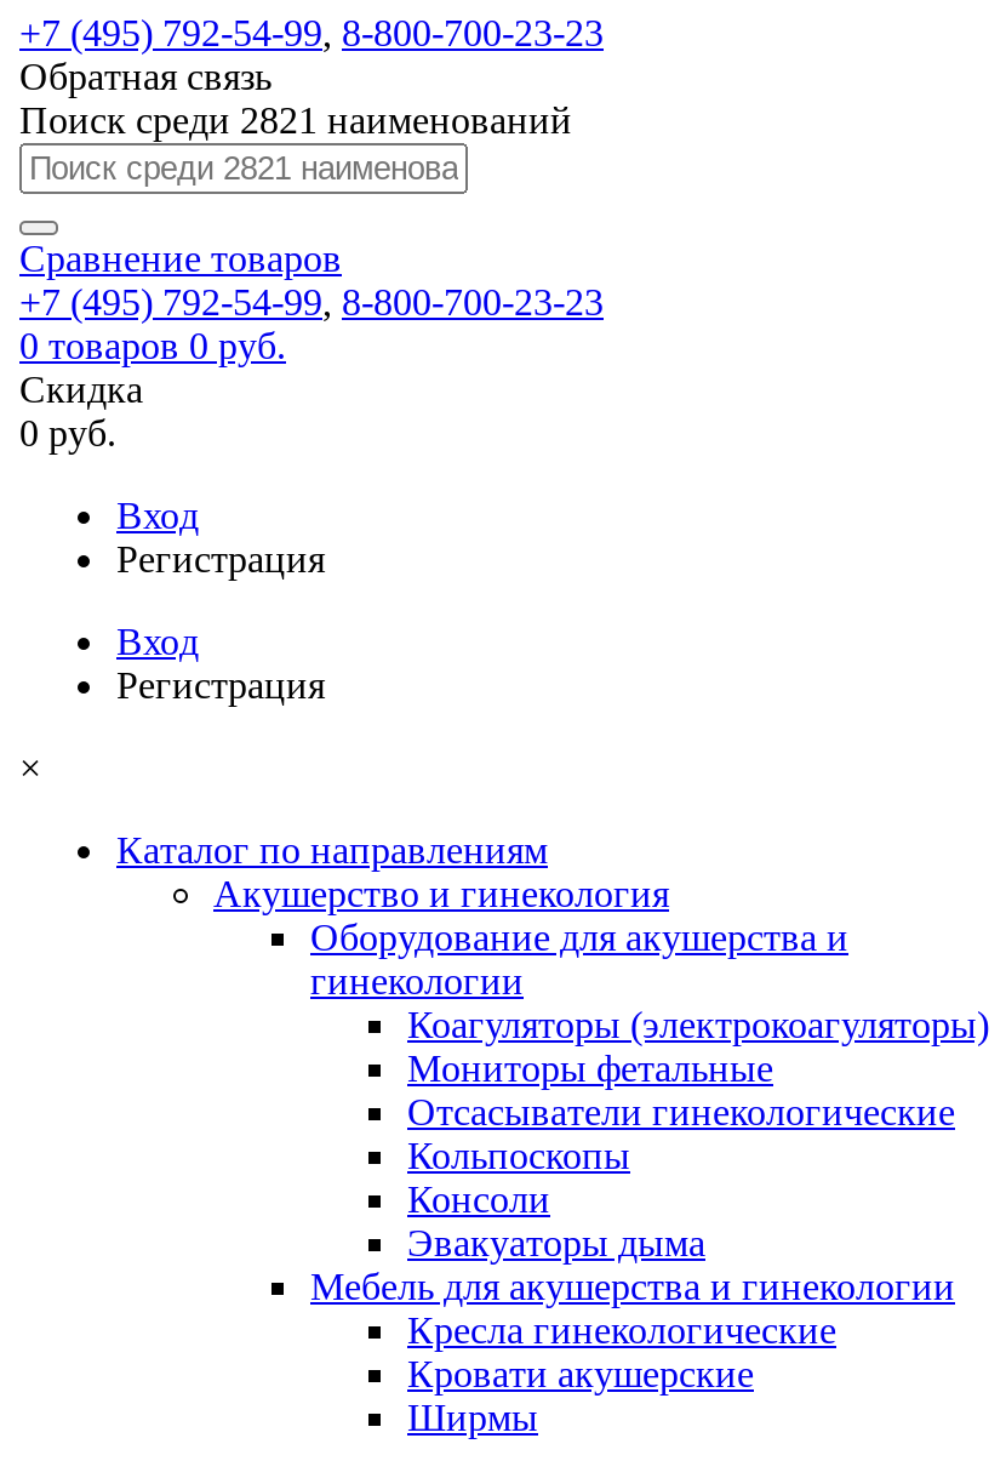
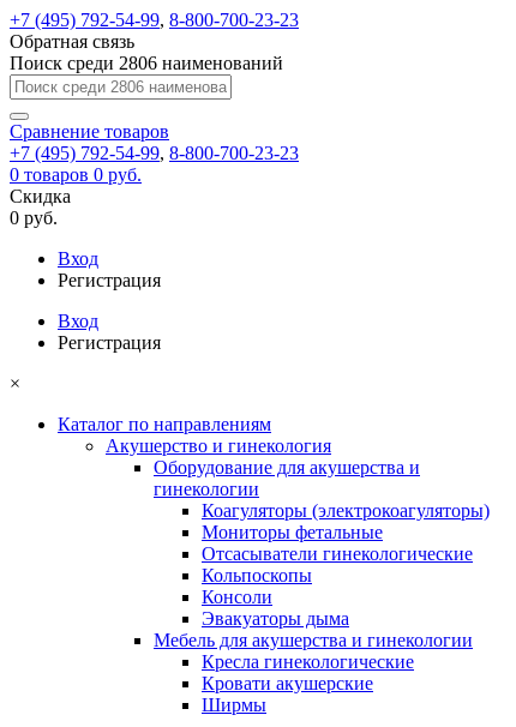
[19,99,572,141] Поиск среди 2821 наименований -> [10,53,283,73] Поиск среди 2806 наименований

